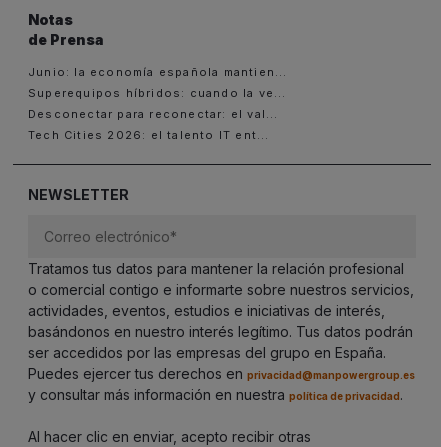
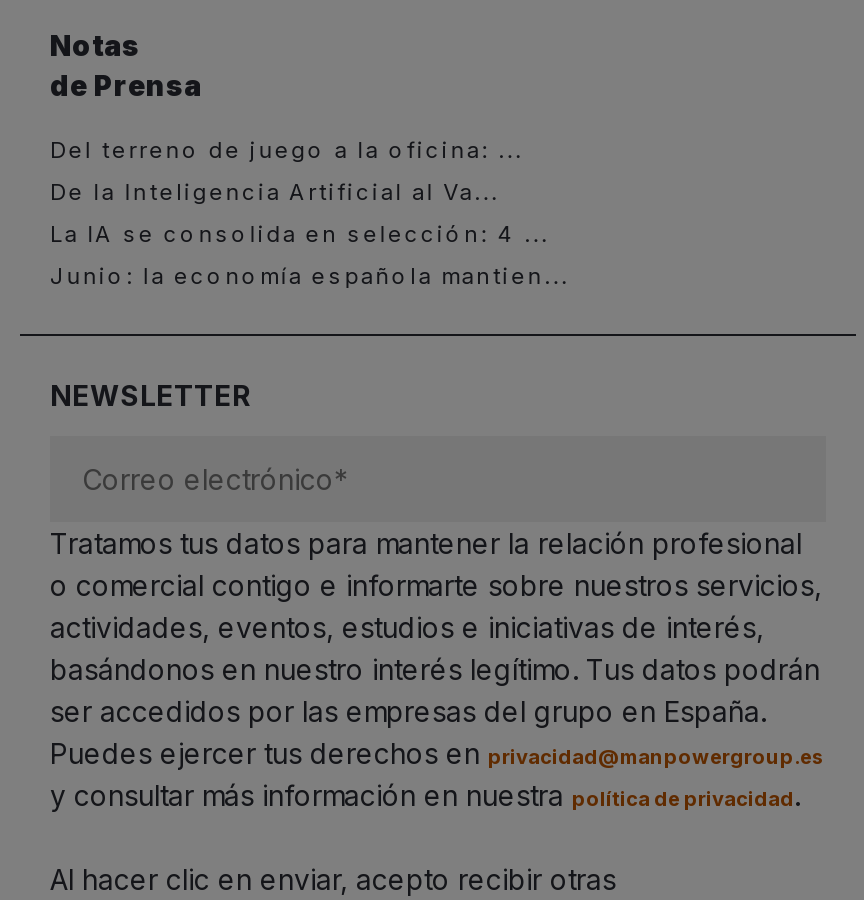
none -> [50,135,549,247] Del terreno de juego a la oficina: ... | De la Inteligencia Artificial al Va... | La IA se consolida en selección: 4 ...
moved [28,64,288,78] -> [50,261,569,289]: Junio: la economía española mantien...
[28,85,287,141] Superequipos híbridos: cuando la ve... | Desconectar para reconectar: el val... | Tech Cities 2026: el talento IT ent... -> none

